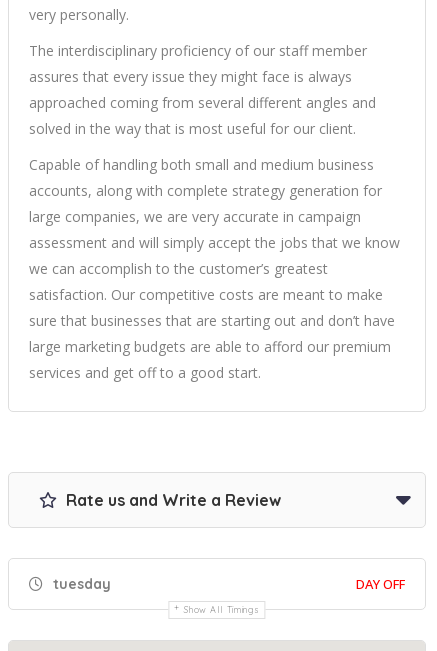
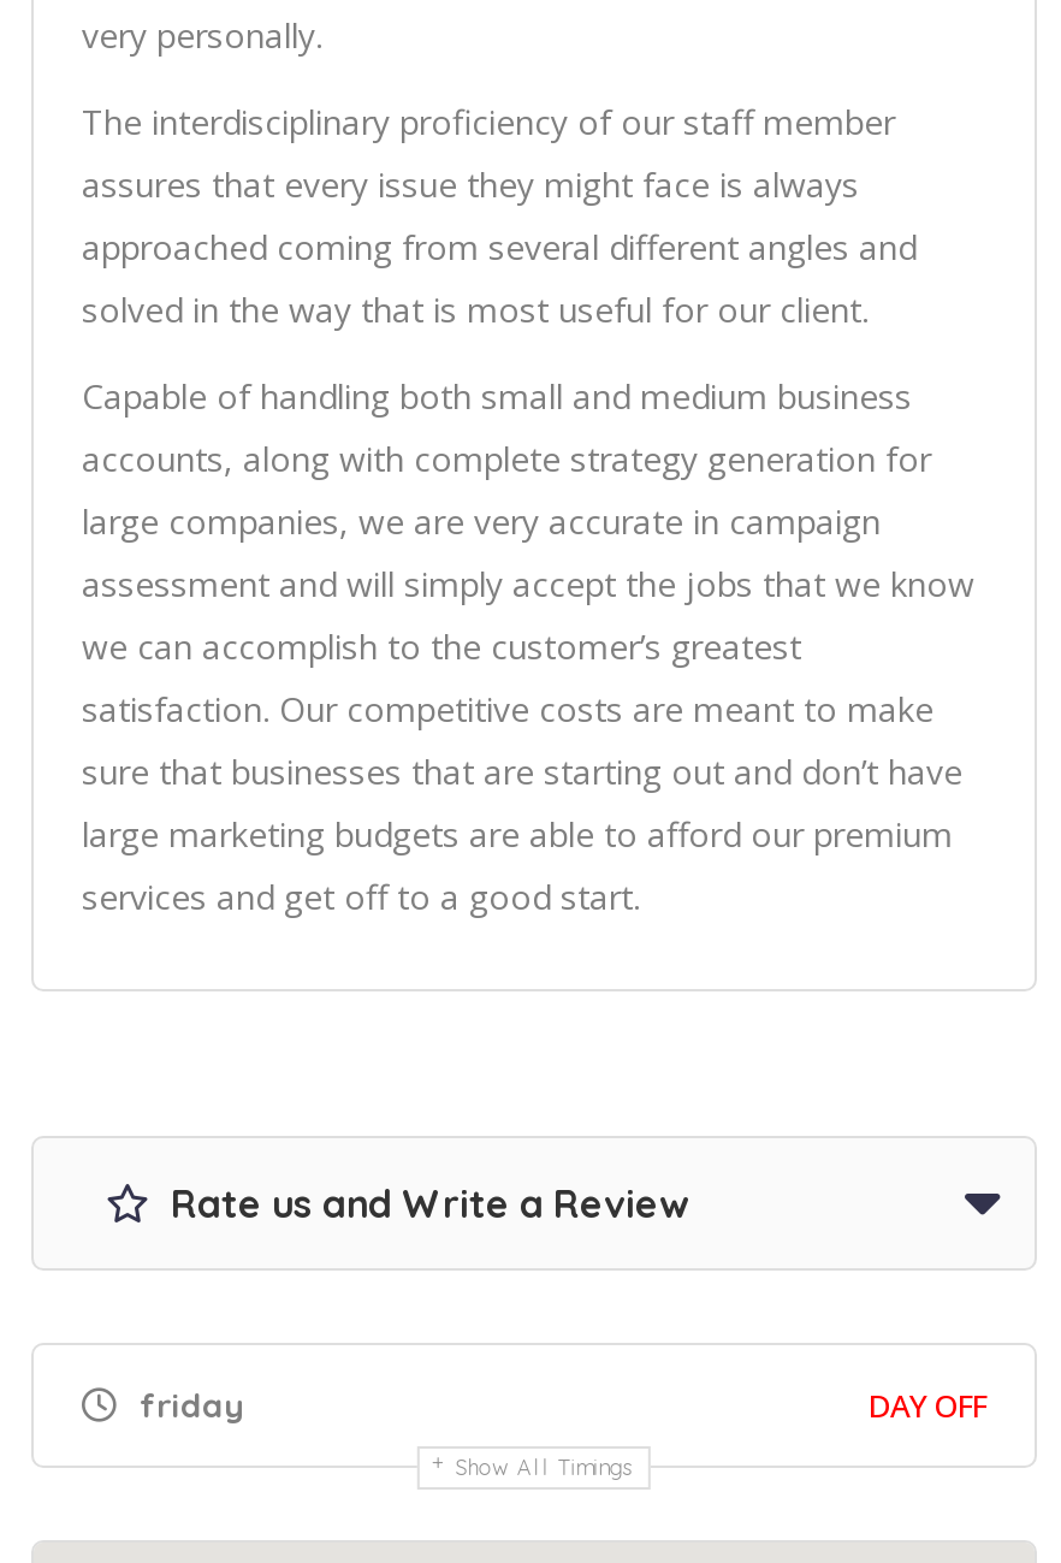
[49,575,111,593] tuesday -> [130,1383,245,1427] friday

